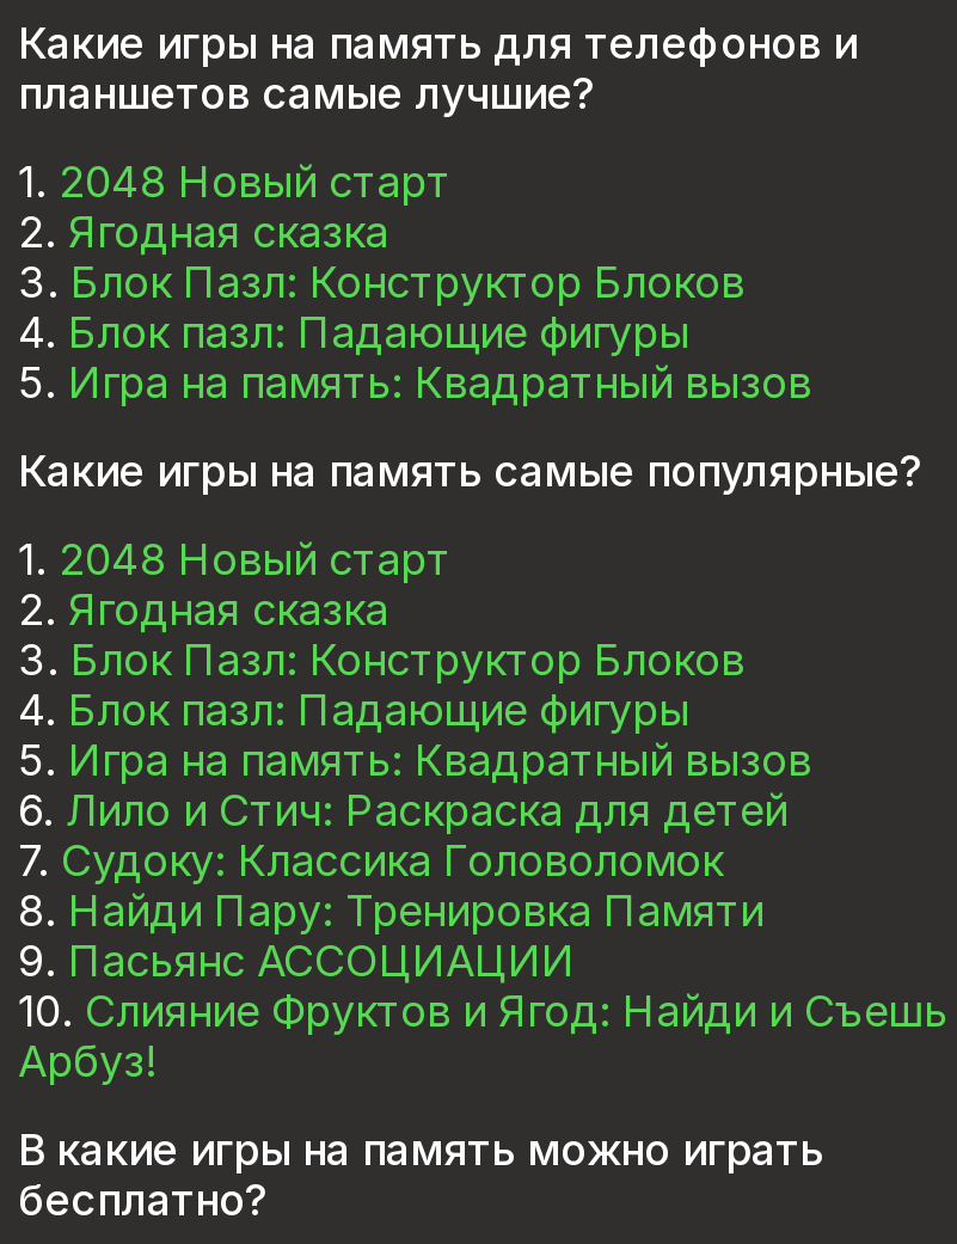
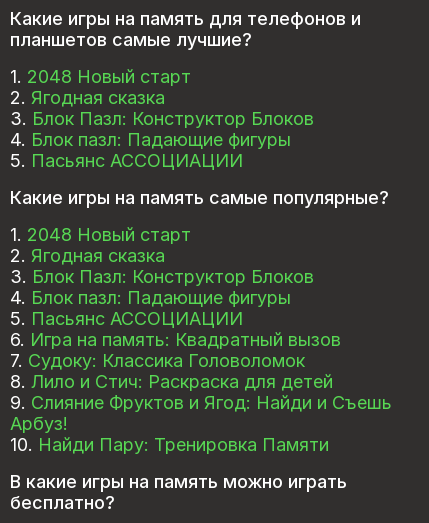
[18,358,811,408] 5. Игра на память: Квадратный вызов -> [10,150,243,171] 5. Пасьянс АССОЦИАЦИИ
[18,736,811,836] 5. Игра на память: Квадратный вызов | 6. Лило и Стич: Раскраска для детей -> [10,308,341,350] 5. Пасьянс АССОЦИАЦИИ | 6. Игра на память: Квадратный вызов
[18,886,947,1037] 8. Найди Пару: Тренировка Памяти | 9. Пасьянс АССОЦИАЦИИ | 10. Слияние Фруктов и Ягод: Найди и Съешь -> [10,371,392,413] 8. Лило и Стич: Раскраска для детей | 9. Слияние Фруктов и Ягод: Найди и Съешь
moved [18,1037,157,1087] -> [10,413,68,434]: Арбуз!
none -> [10,434,329,455] 10. Найди Пару: Тренировка Памяти

